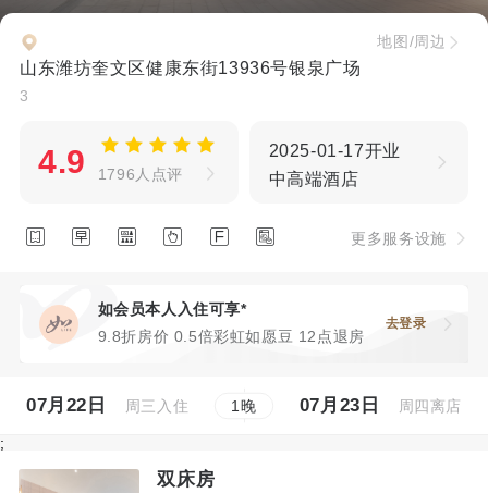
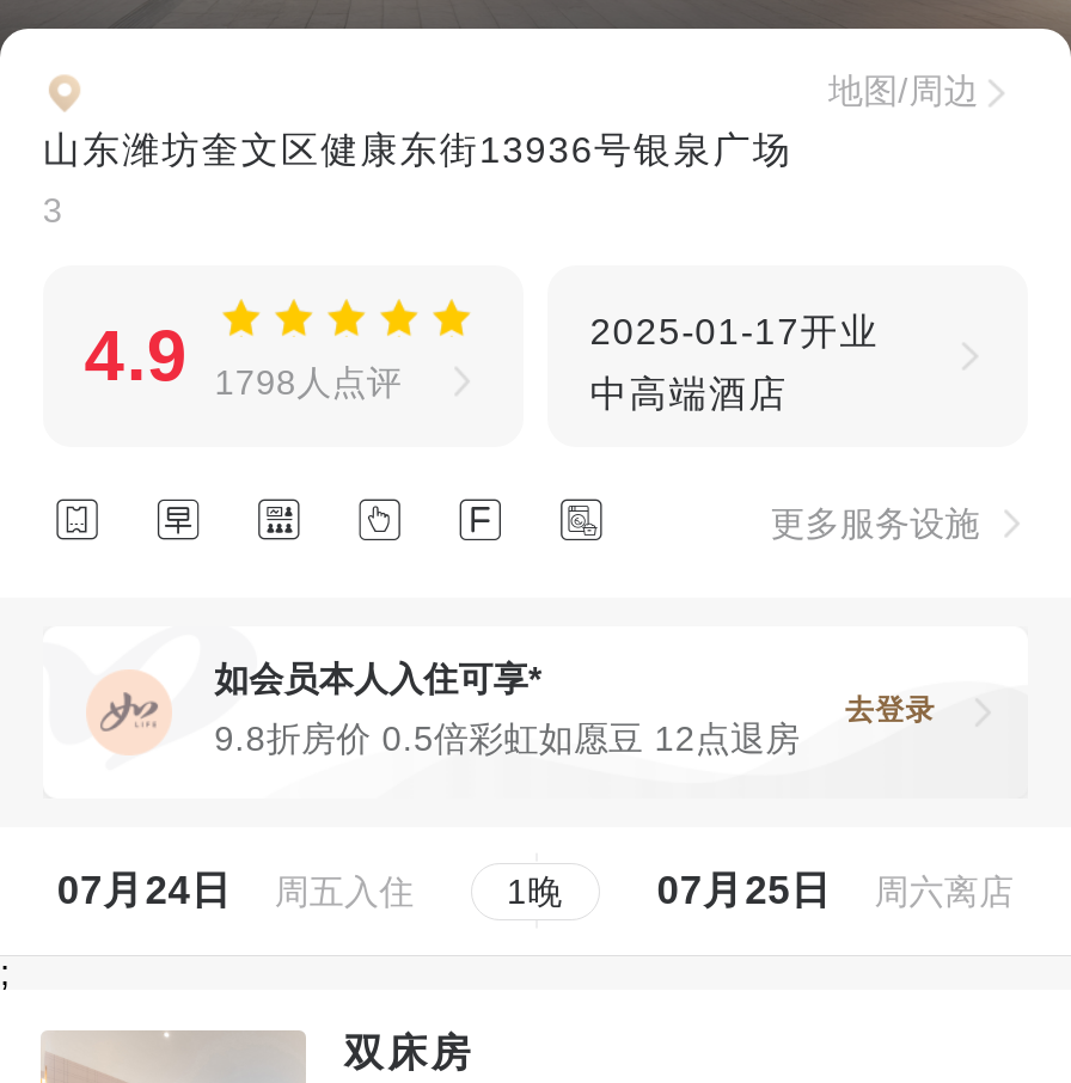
[38,143,183,182] 4.9 1796人点评 -> [84,315,402,400] 4.9 1798人点评
[26,395,106,415] 07月22日 -> [57,867,233,912] 07月24日
[125,397,189,414] 周三入住 -> [274,872,414,910] 周五入住
[299,395,380,415] 07月23日 -> [657,867,833,912] 07月25日
[398,397,462,414] 周四离店 -> [874,872,1014,910] 周六离店

